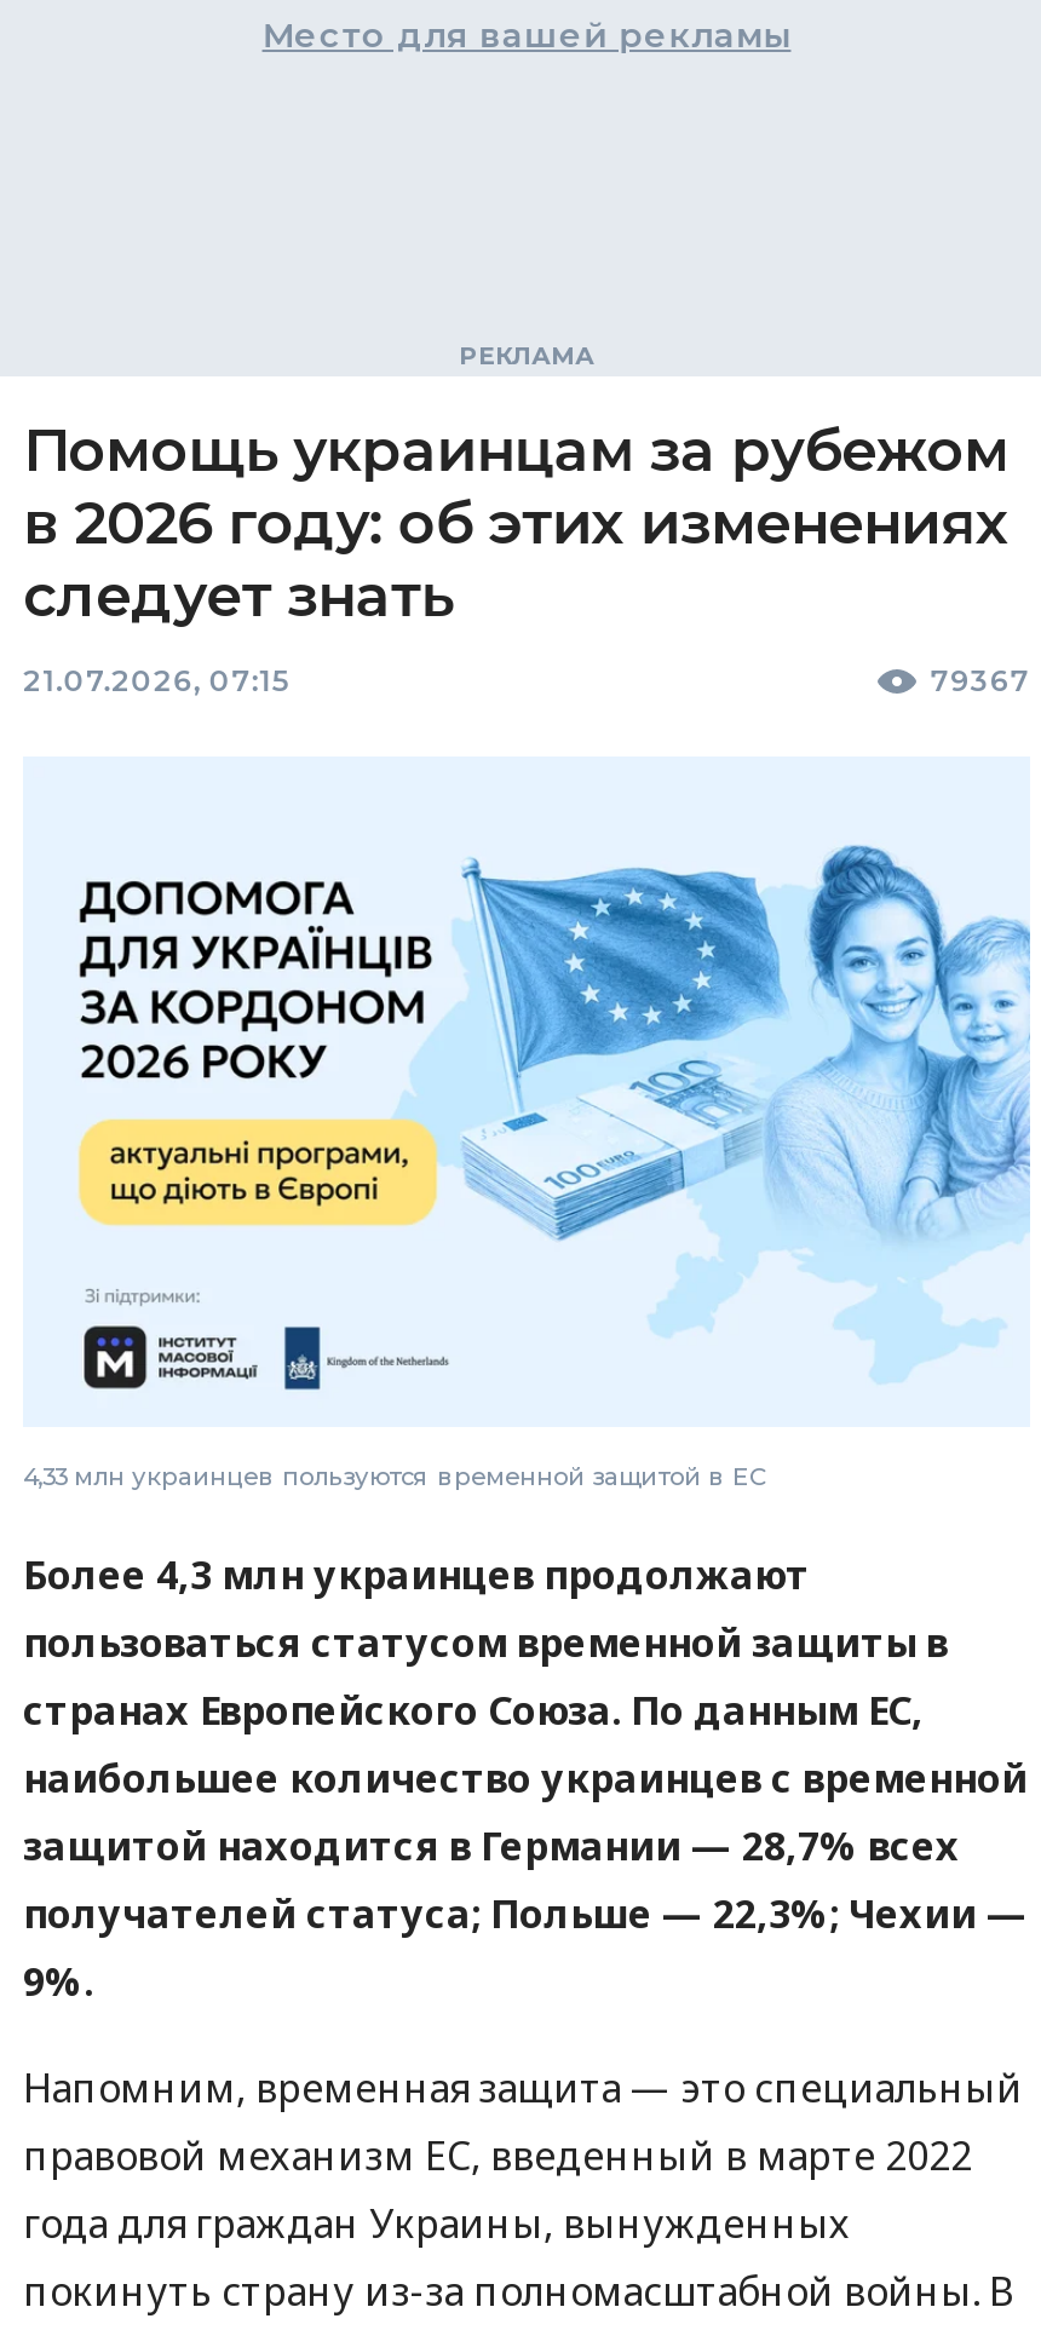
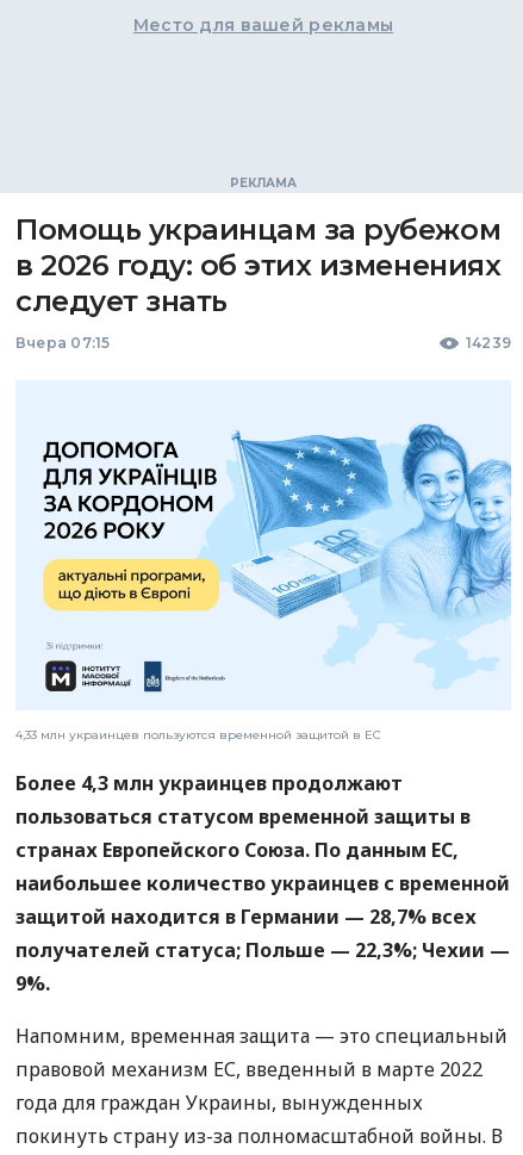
[23,663,1030,699] 21.07.2026, 07:15 | 79367 -> [15,334,511,352] Вчера 07:15 | 14239

